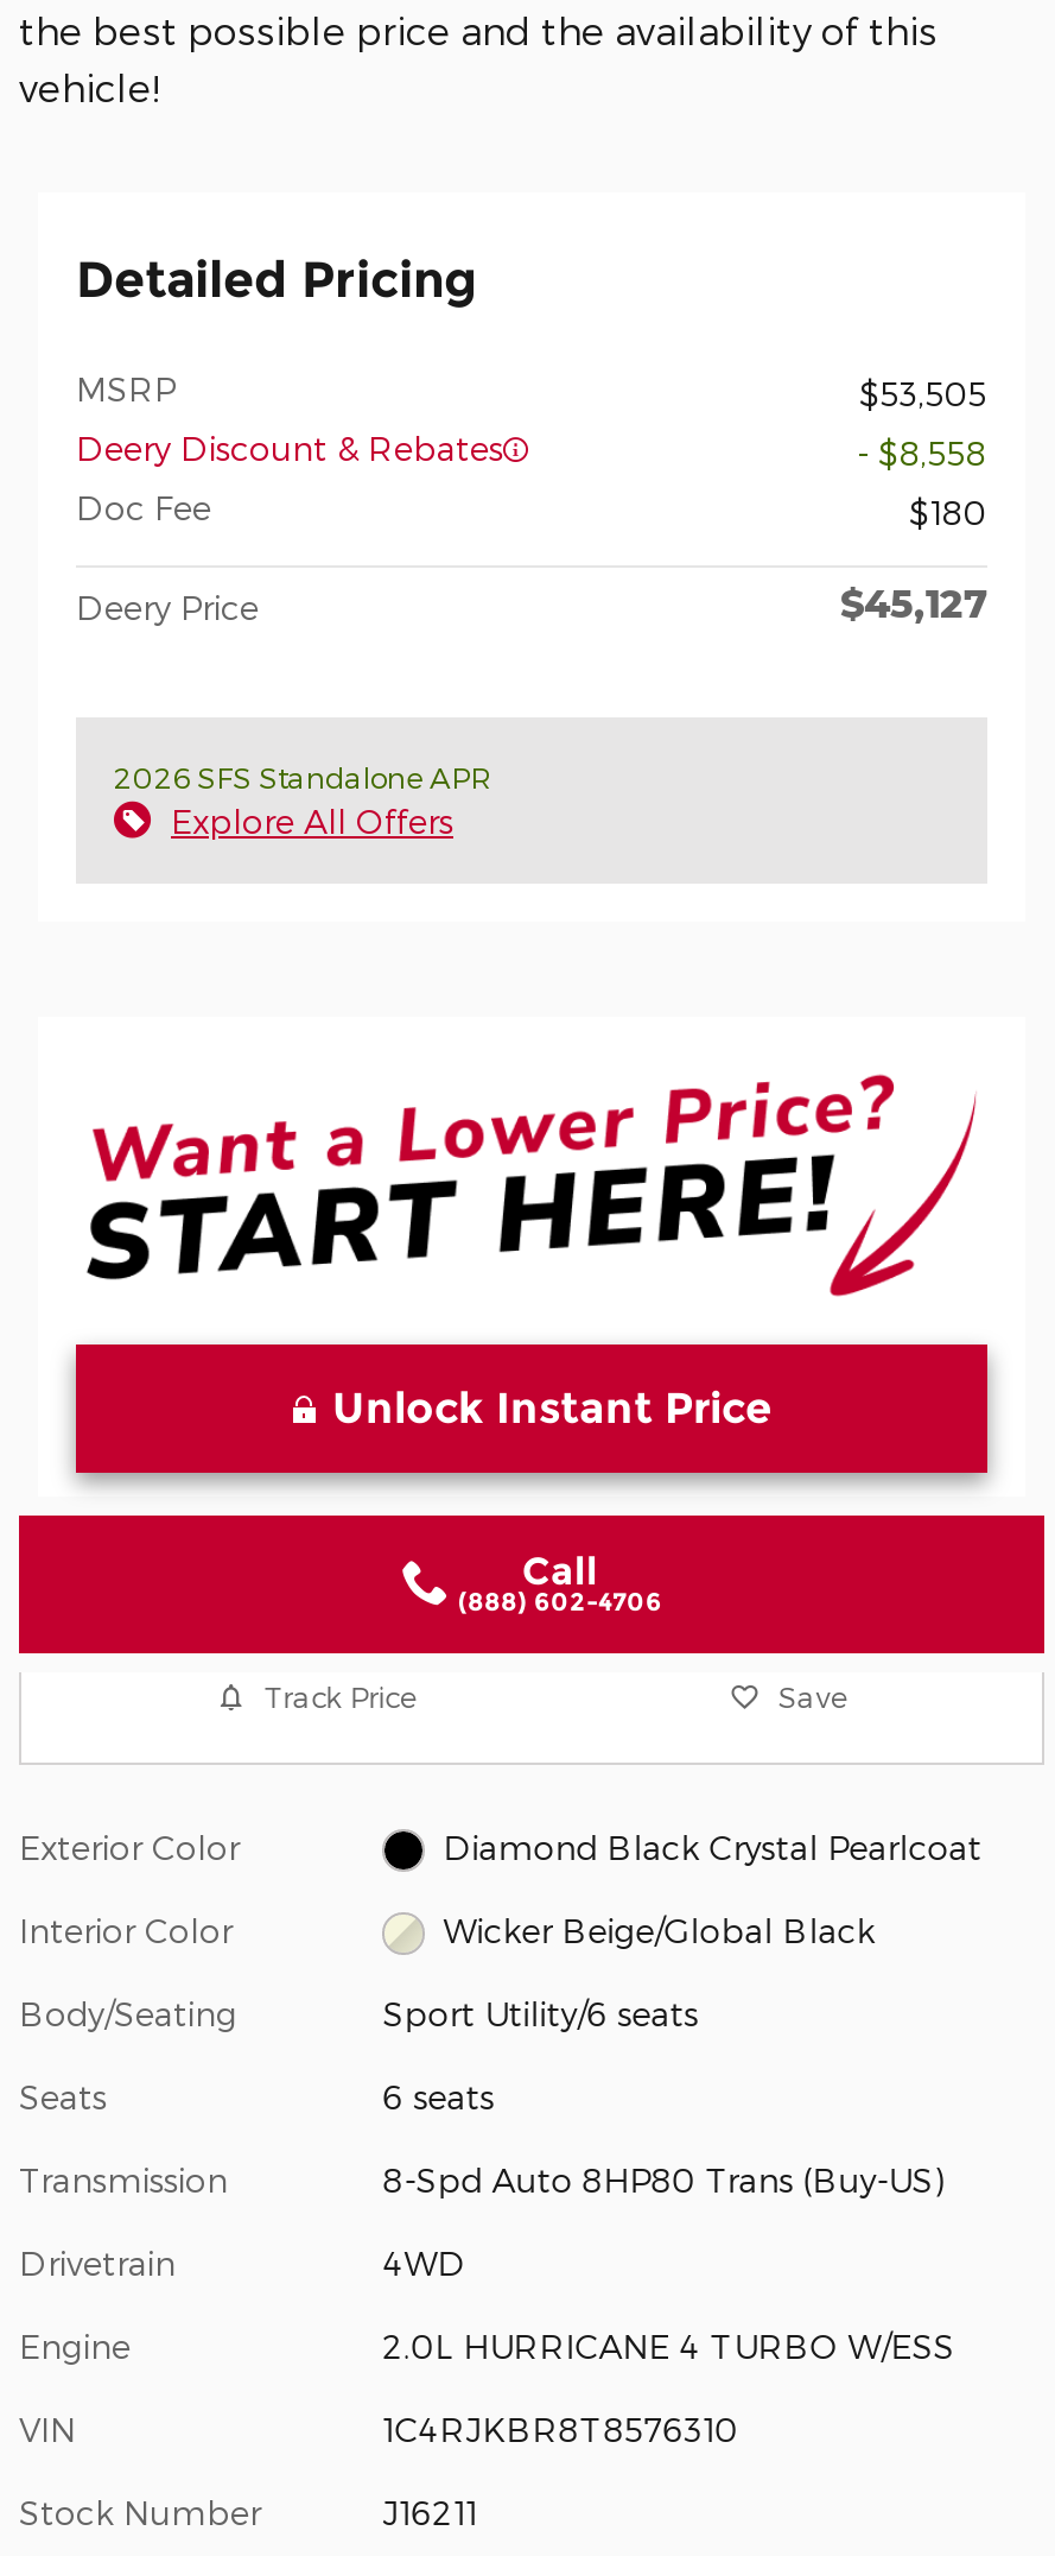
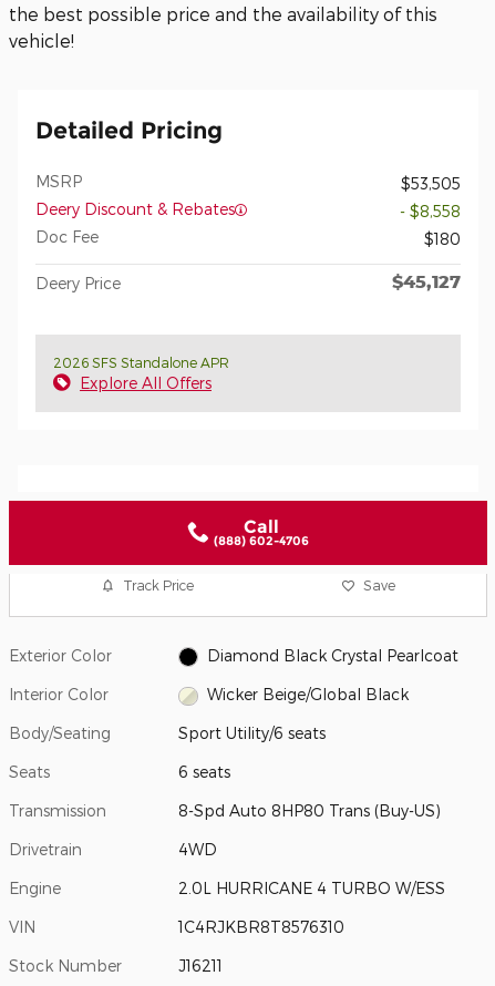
[85,1074,978,1434] [image] | Unlock Instant Price -> none

